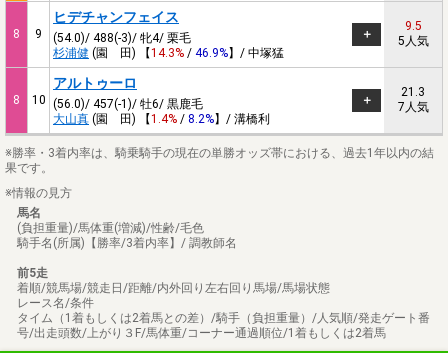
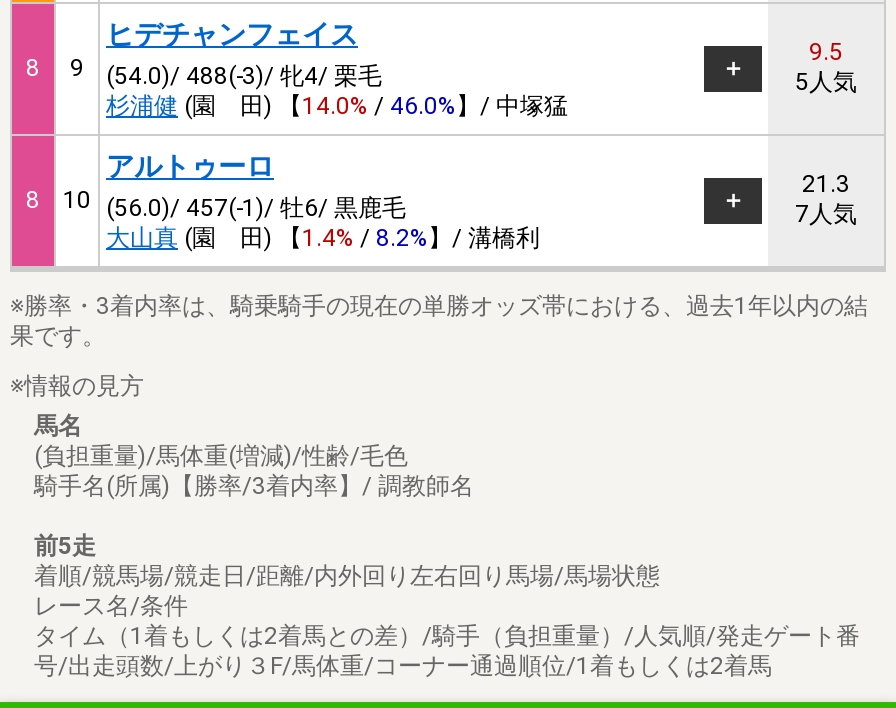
[53,46,284,60] 杉浦健(園 田) 【14.3% / 46.9%】/ 中塚猛 -> [106,93,568,121] 杉浦健(園 田) 【14.0% / 46.0%】/ 中塚猛

